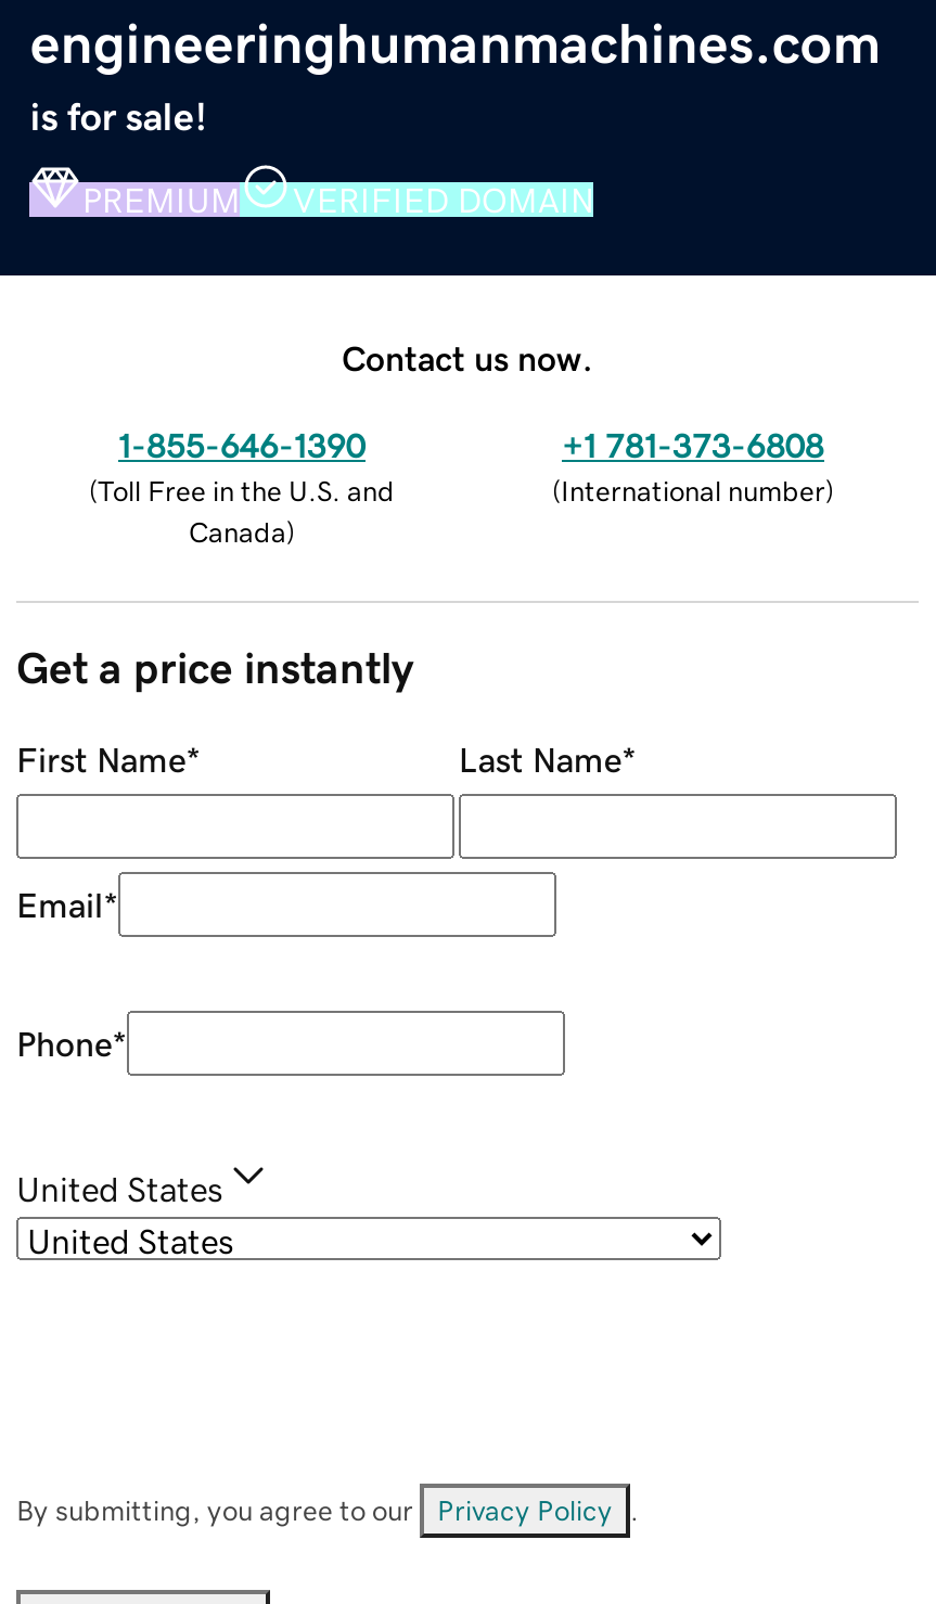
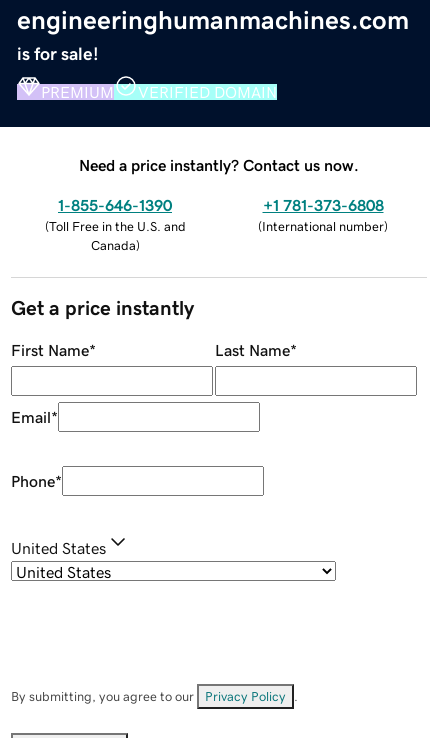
[342,340,593,374] Contact us now. -> [79,157,359,173] Need a price instantly? Contact us now.

